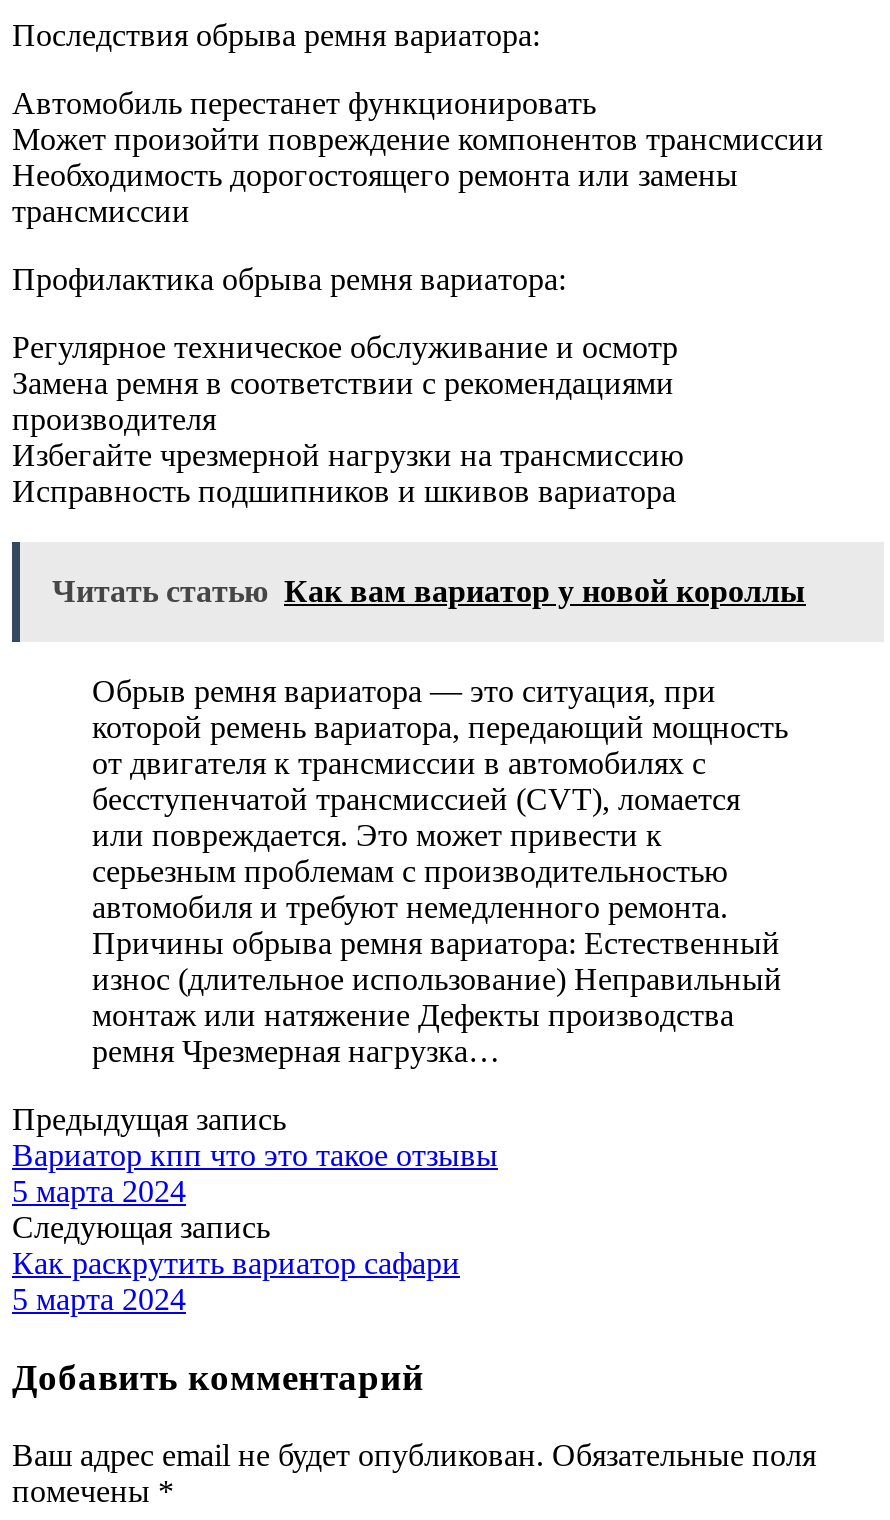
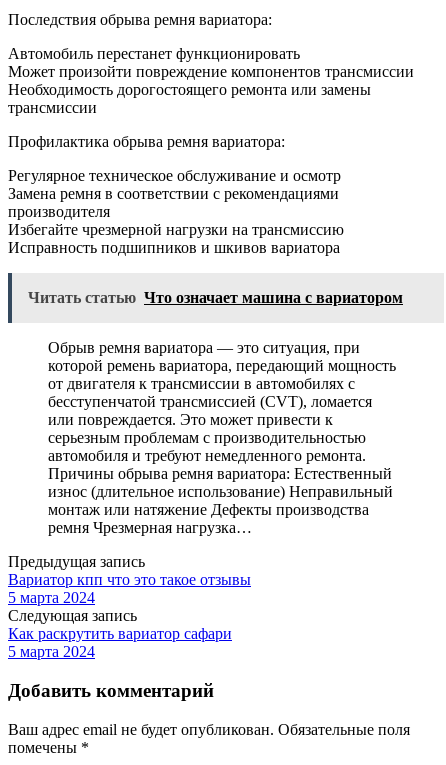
[52,575,806,609] Читать статью Как вам вариатор у новой короллы -> [28,289,403,306] Читать статью Что означает машина с вариатором

